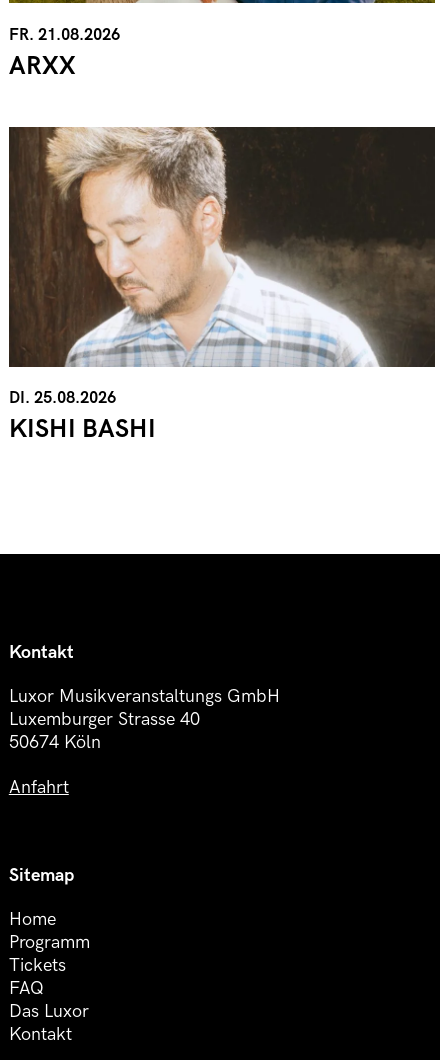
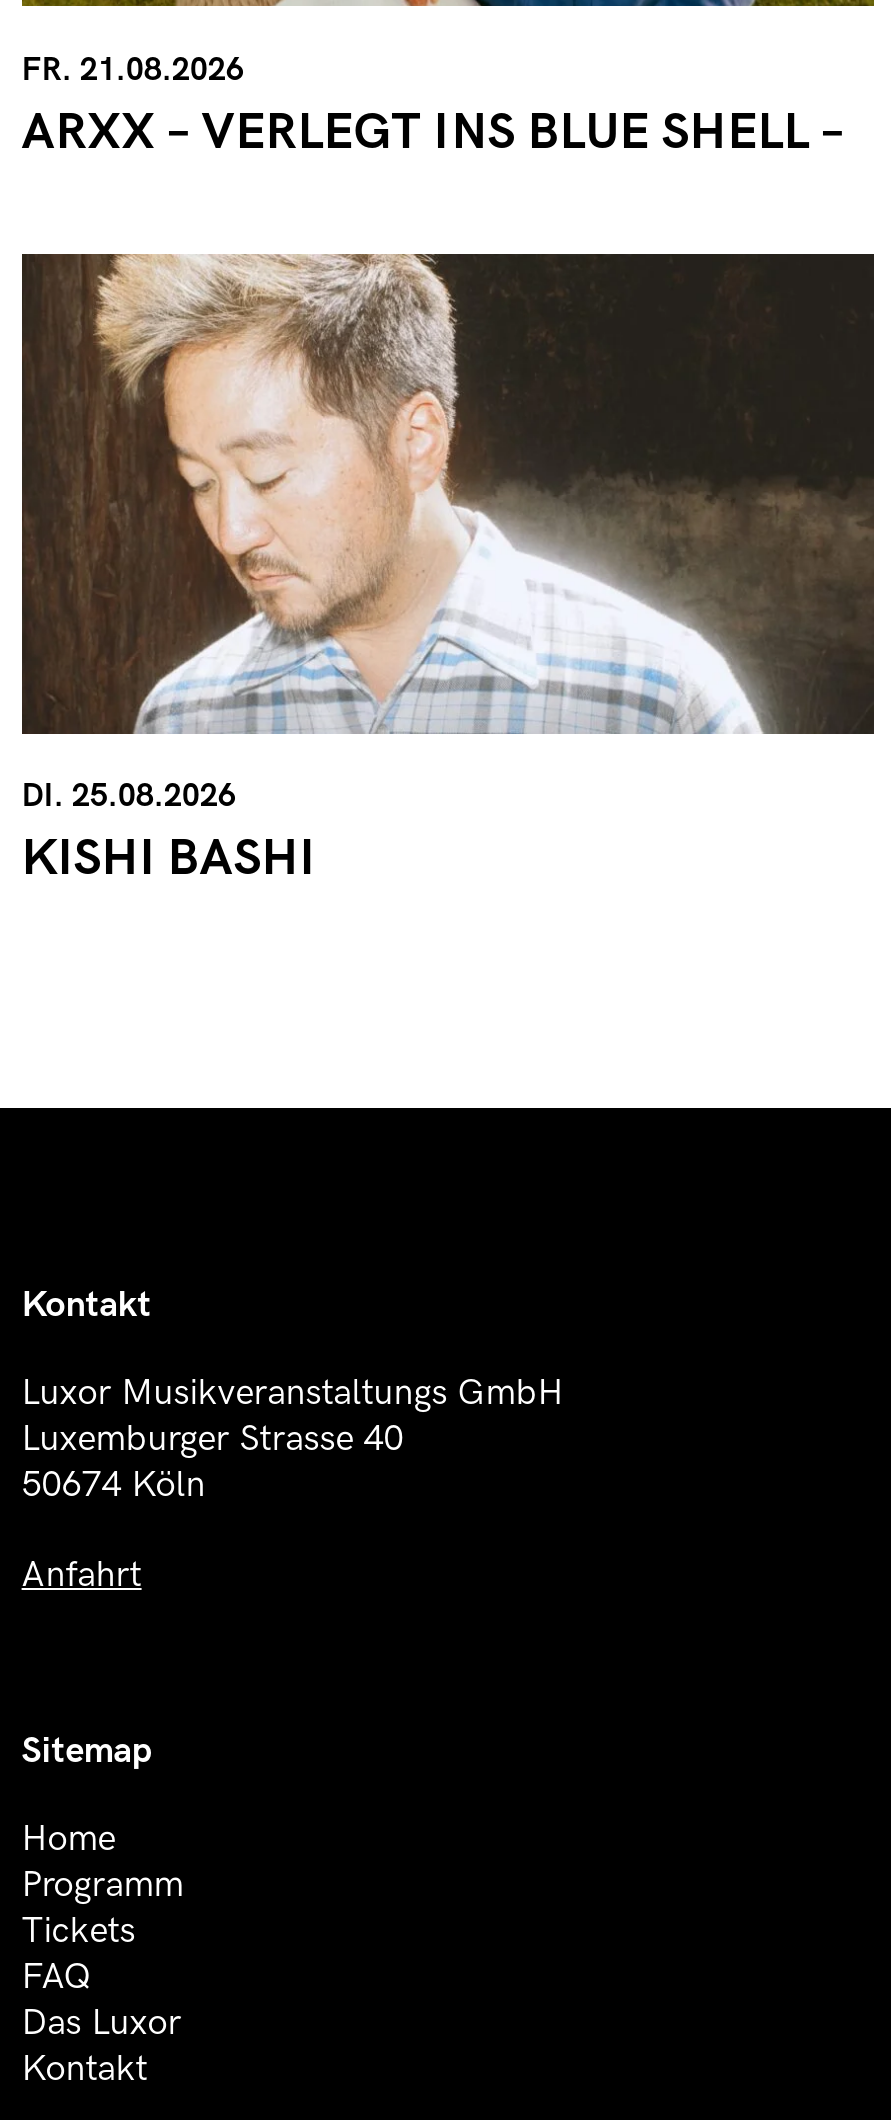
[9,51,76,82] ARXX -> [22,103,846,165] ARXX – VERLEGT INS BLUE SHELL –

